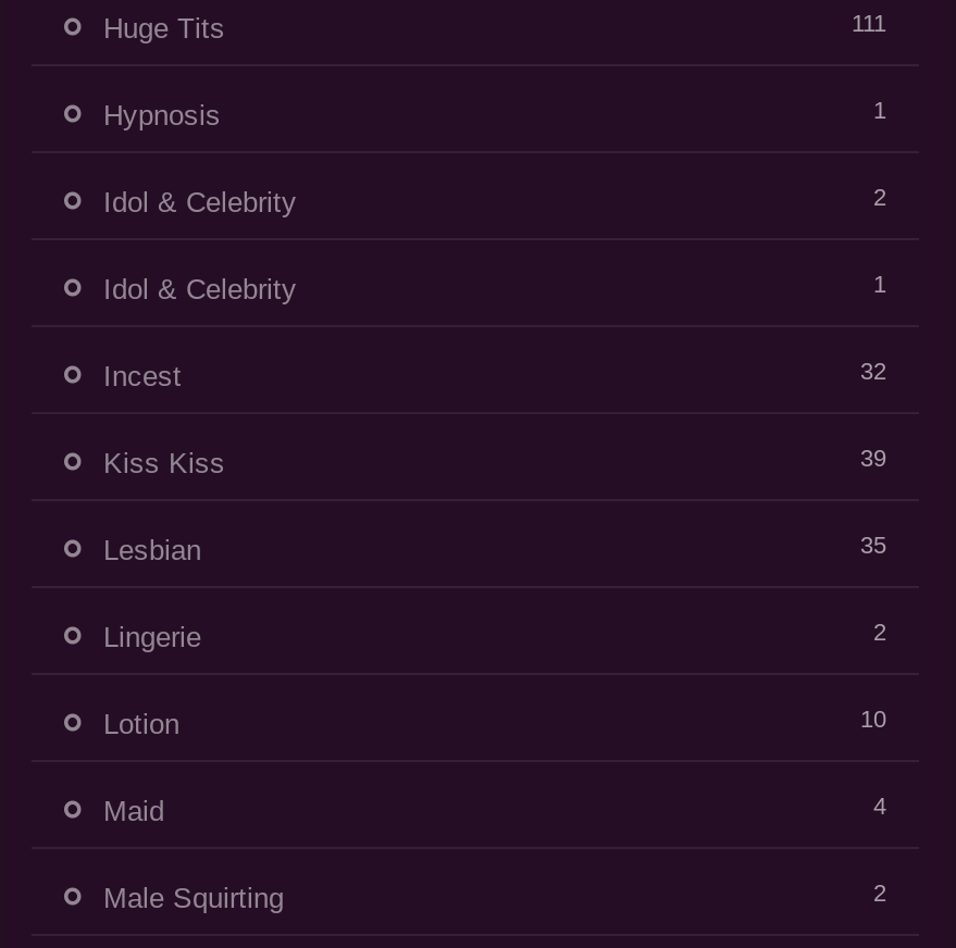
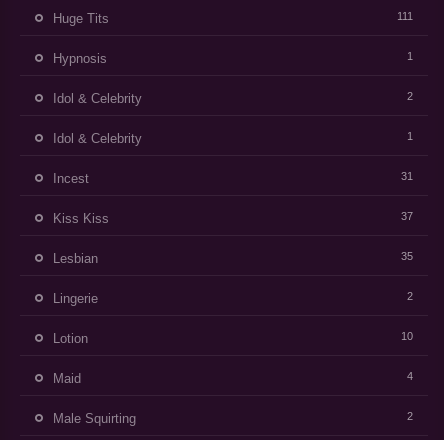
[860,358,886,384] 32 -> [401,170,413,182] 31
[860,445,886,471] 39 -> [401,210,413,222] 37

